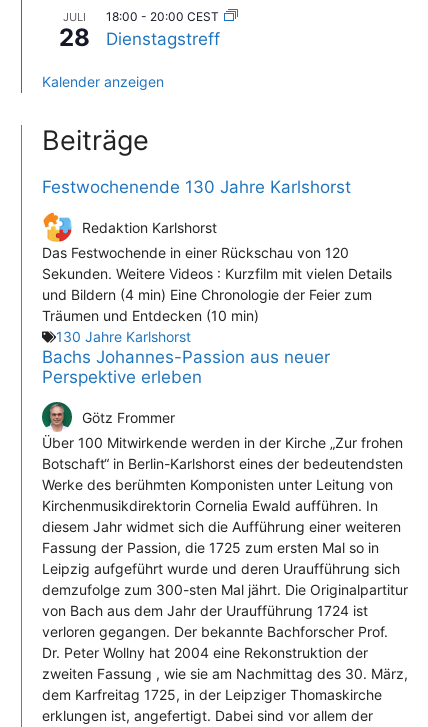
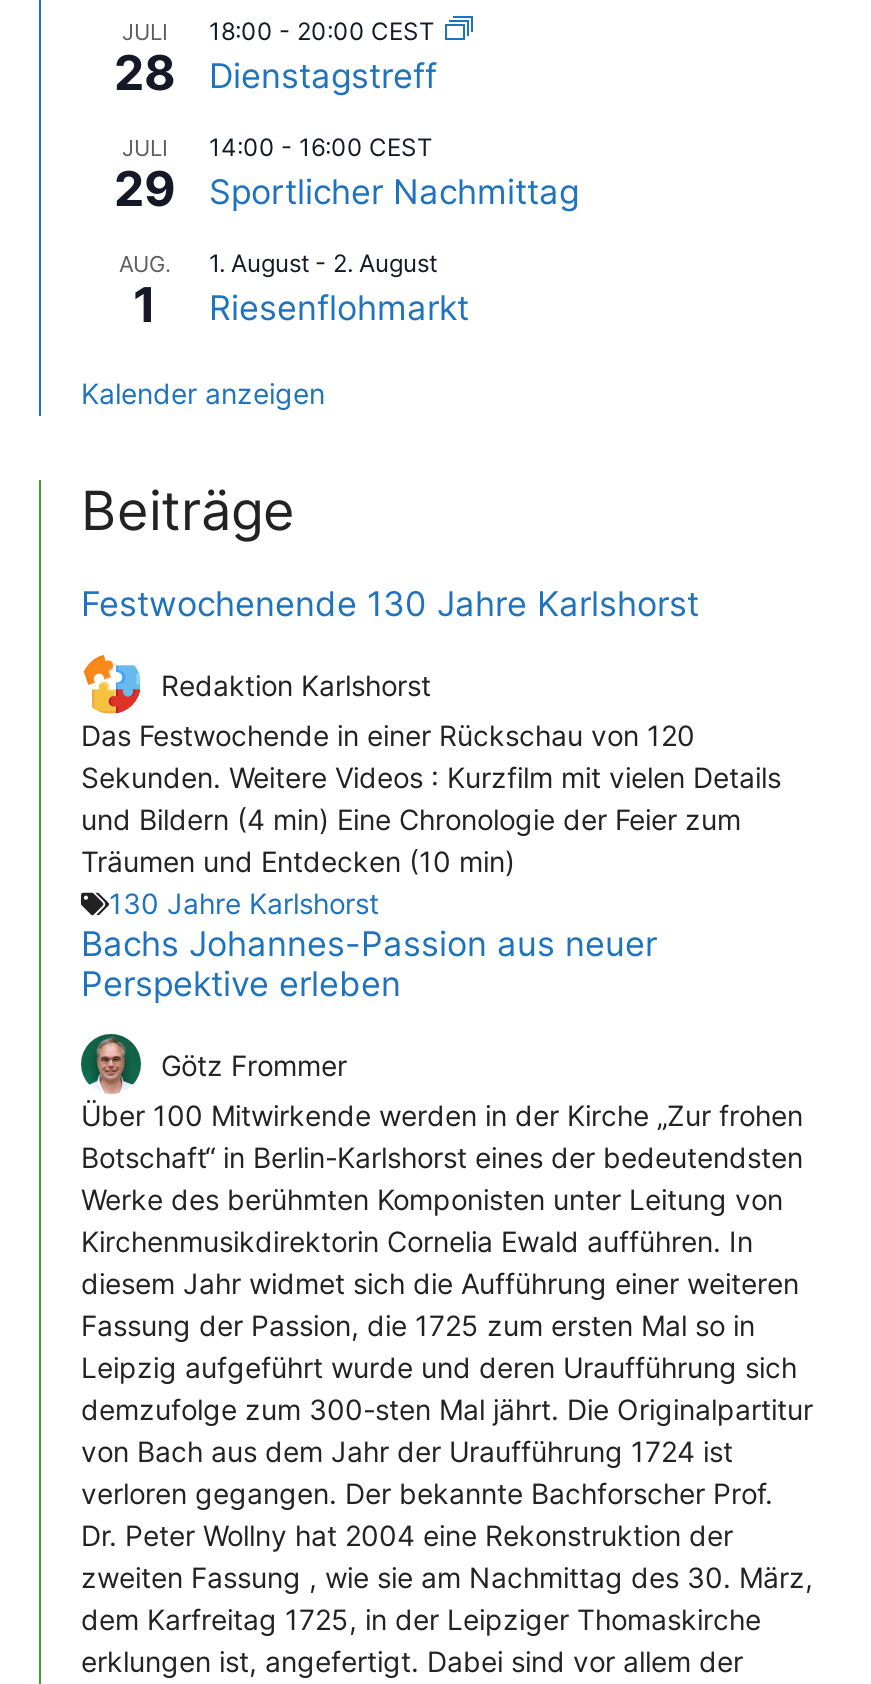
none -> [114,134,176,218] JULI | 29
none -> [119,132,579,334] 14:00 - 16:00 CEST | Sportlicher Nachmittag | AUG. | 1
none -> [209,248,469,328] 1. August - 2. August | Riesenflohmarkt

